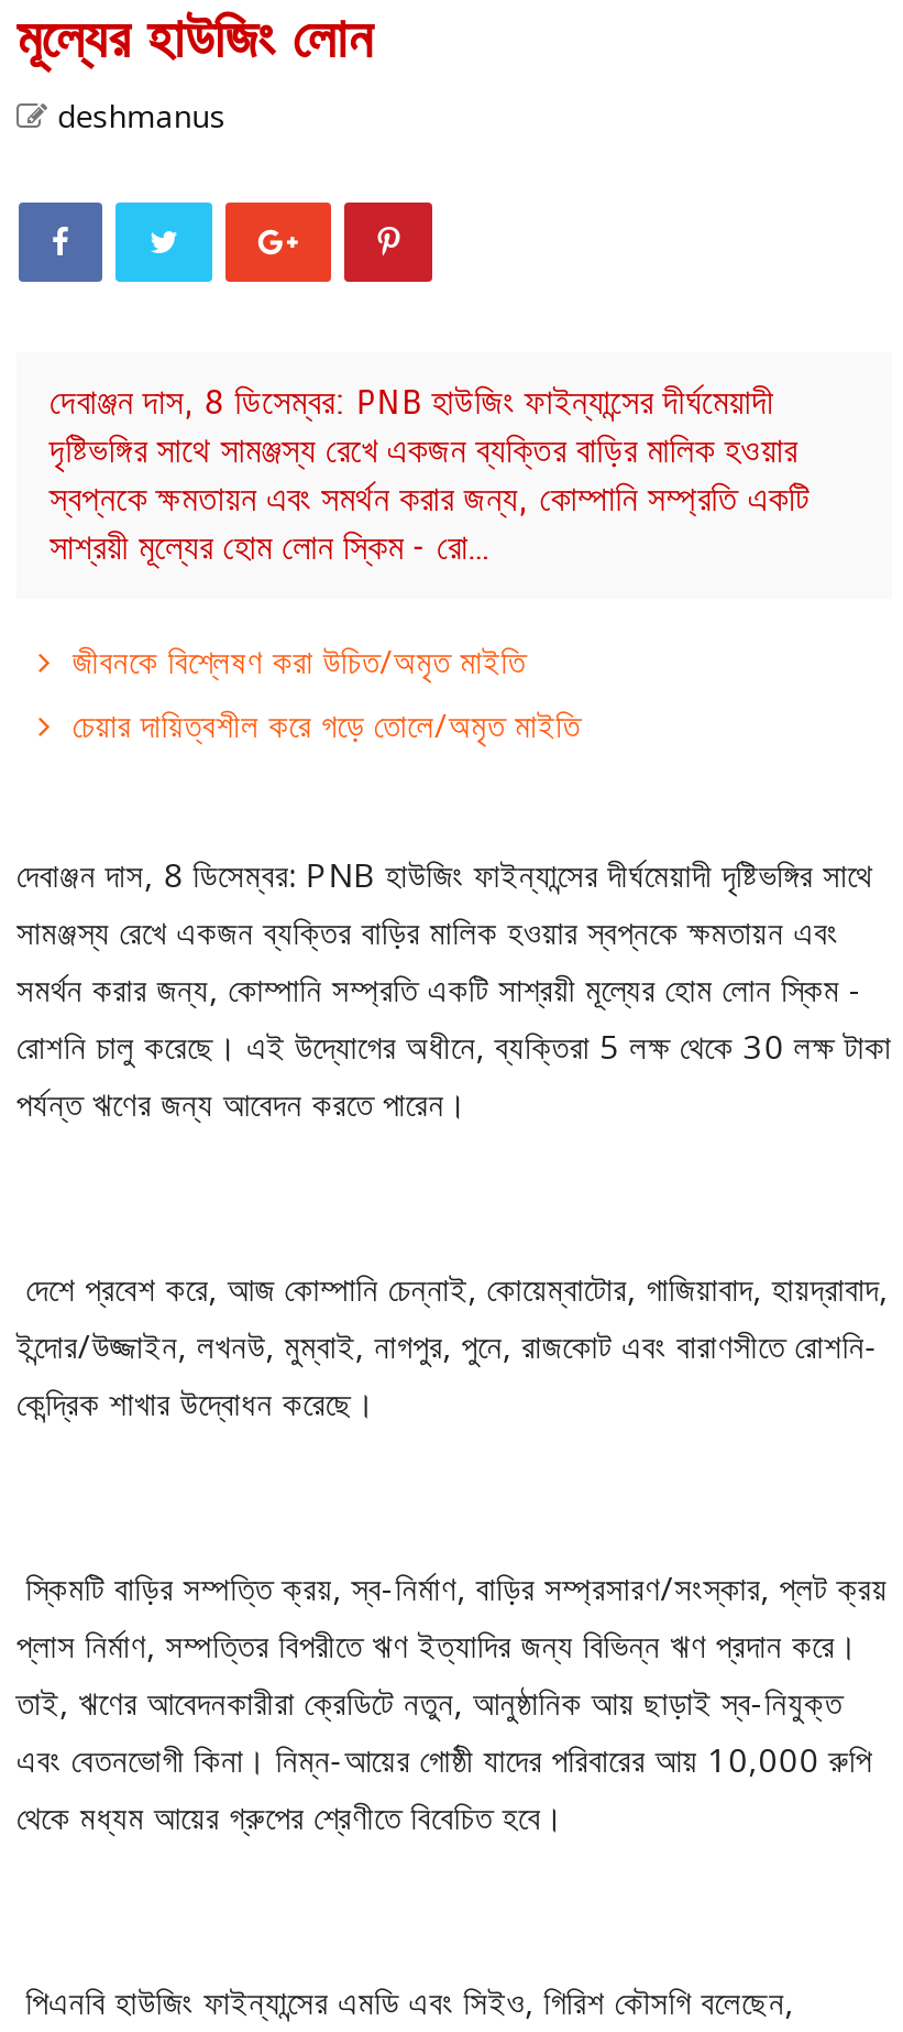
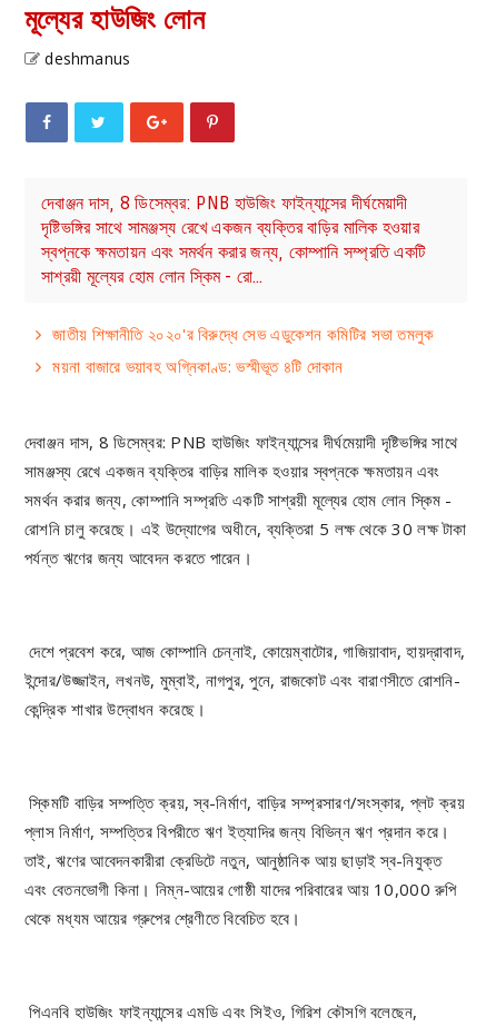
[72,638,581,746] জীবনকে বিশ্লেষণ করা উচিত/অমৃত মাইতি | চেয়ার দায়িত্বশীল করে গড়ে তোলে/অমৃত মাইতি -> [53,323,434,377] জাতীয় শিক্ষানীতি ২০২০'র বিরুদ্ধে সেভ এডুকেশন কমিটির সভা তমলুক | ময়না বাজারে ভয়াবহ অগ্নিকাণ্ড: ভস্মীভূত ৪টি দোকান

